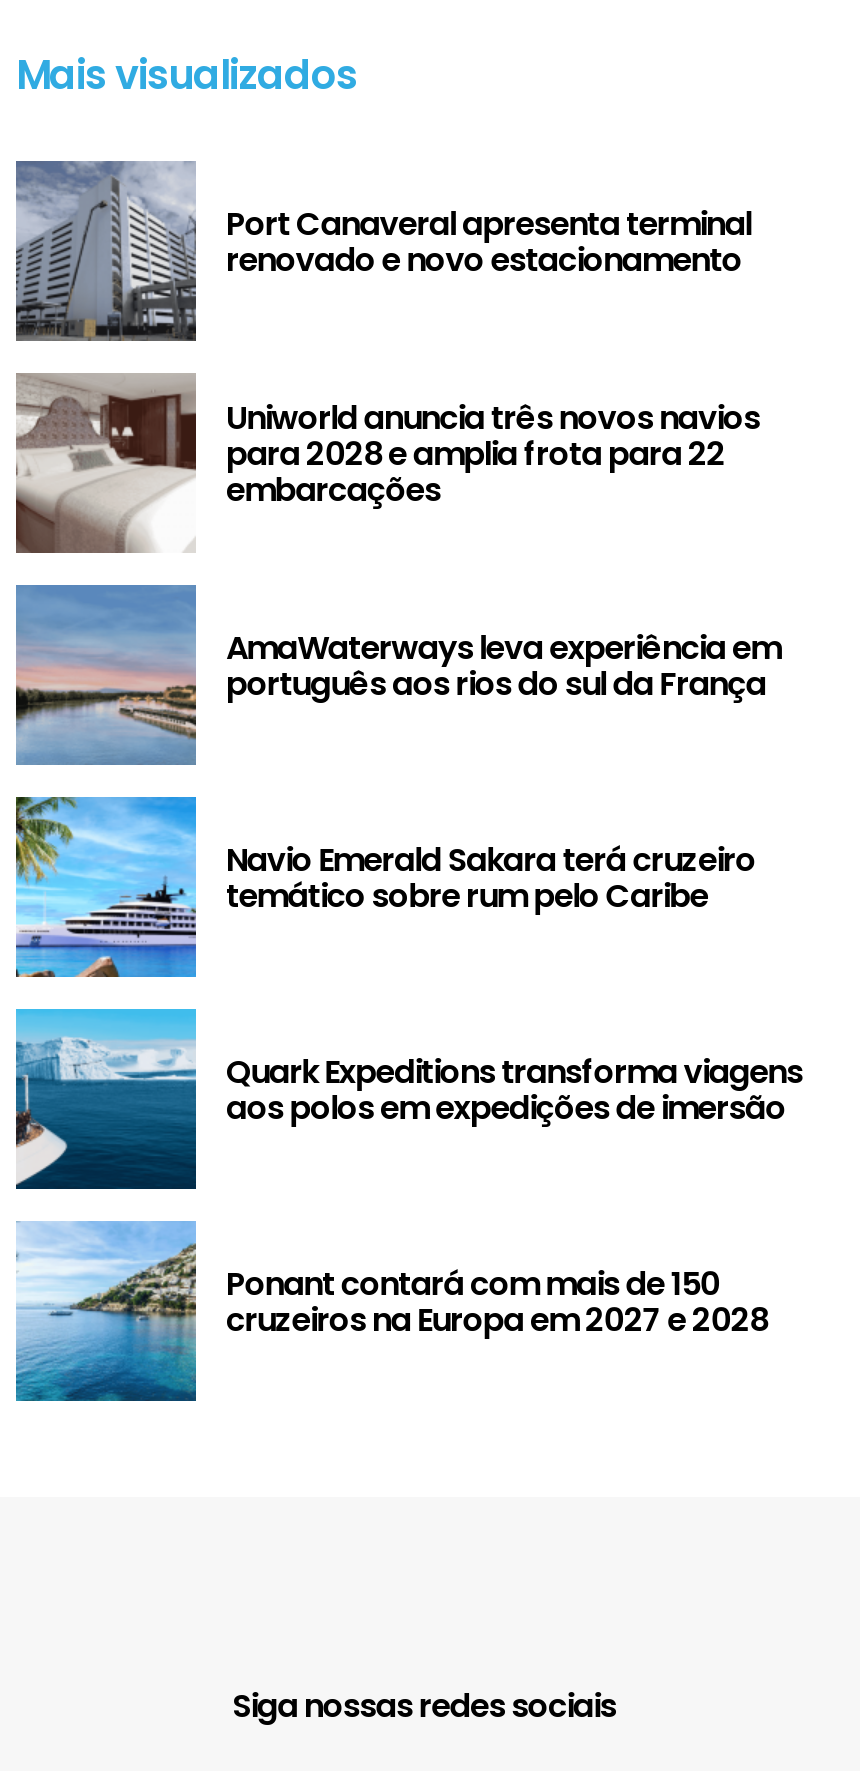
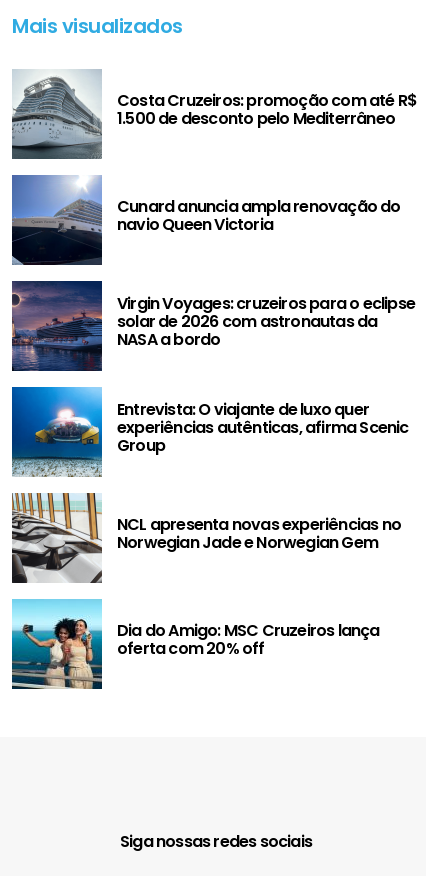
[16,159,751,341] [image] | Port Canaveral apresenta terminal | renovado e novo estacionamento -> [12,70,417,159] [image] | Costa Cruzeiros: promoção com até R$ | 1.500 de desconto pelo Mediterrâneo
[14,371,760,555] [image] | Uniworld anuncia três novos navios | para 2028 e amplia frota para 22 | embarcações -> [11,175,401,266] [image] | Cunard anuncia ampla renovação do | navio Queen Victoria
[14,583,781,767] [image] | AmaWaterways leva experiência em | português aos rios do sul da França -> [11,280,415,372] [image] | Virgin Voyages: cruzeiros para o eclipse | solar de 2026 com astronautas da | NASA a bordo
[14,795,756,979] [image] | Navio Emerald Sakara terá cruzeiro | temático sobre rum pelo Caribe -> [11,386,409,478] [image] | Entrevista: O viajante de luxo quer | experiências autênticas, afirma Scenic | Group
[14,1007,802,1191] [image] | Quark Expeditions transforma viagens | aos polos em expedições de imersão -> [11,492,401,584] [image] | NCL apresenta novas experiências no | Norwegian Jade e Norwegian Gem
[14,1223,768,1403] [image] | Ponant contará com mais de 150 | cruzeiros na Europa em 2027 e 2028 -> [11,599,380,690] [image] | Dia do Amigo: MSC Cruzeiros lança | oferta com 20% off

